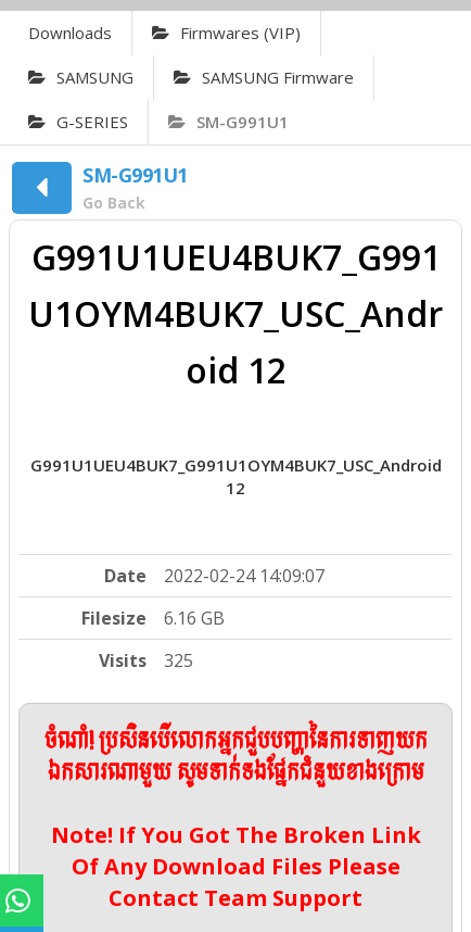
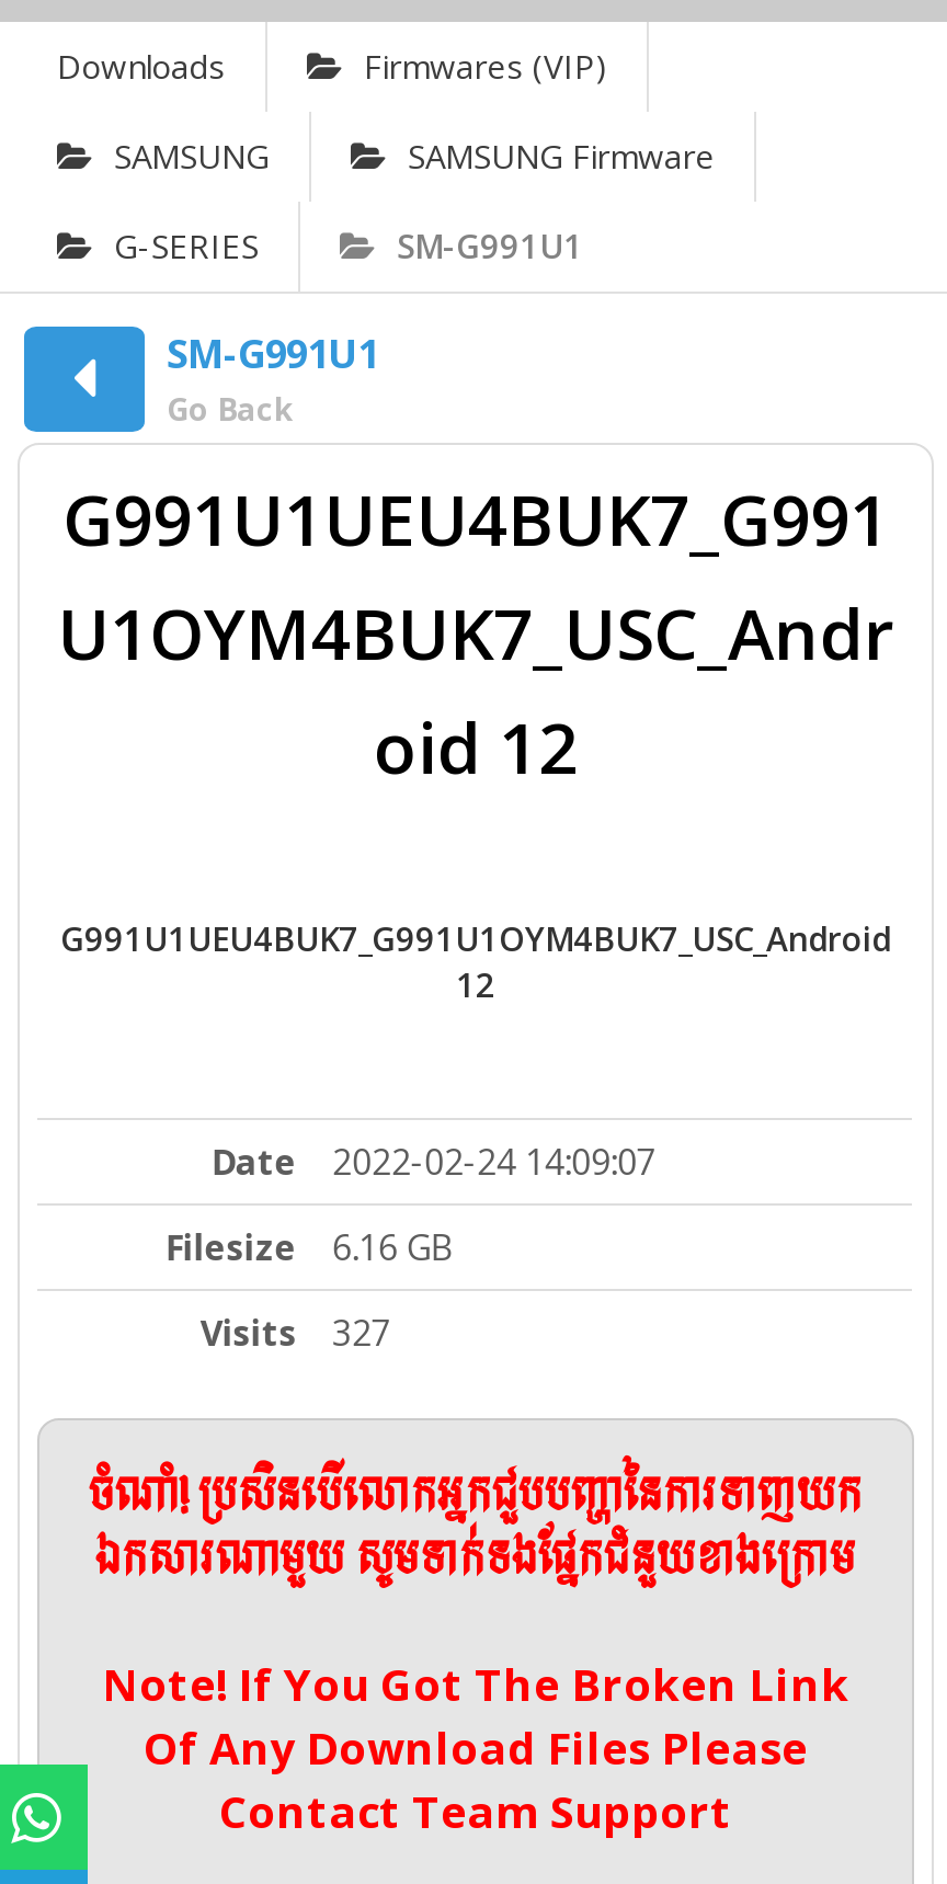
[99,649,194,673] Visits 325 -> [200,1309,391,1357] Visits 327

